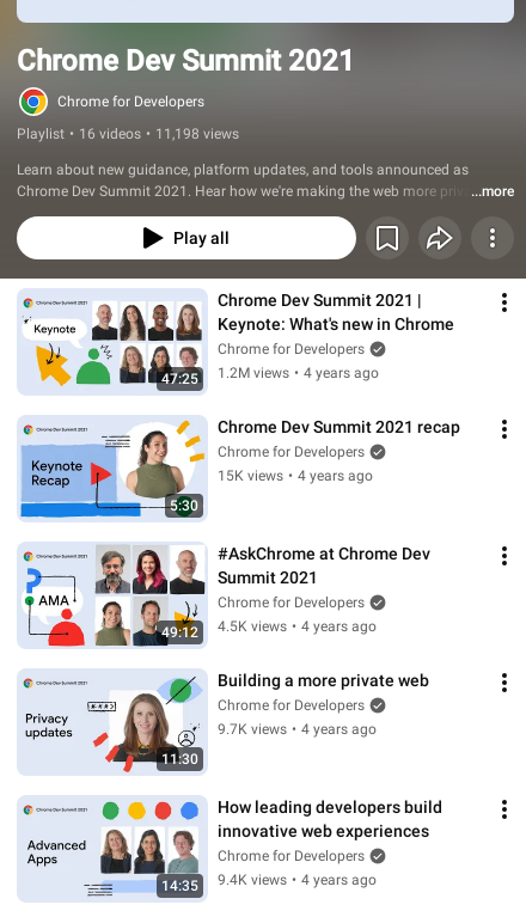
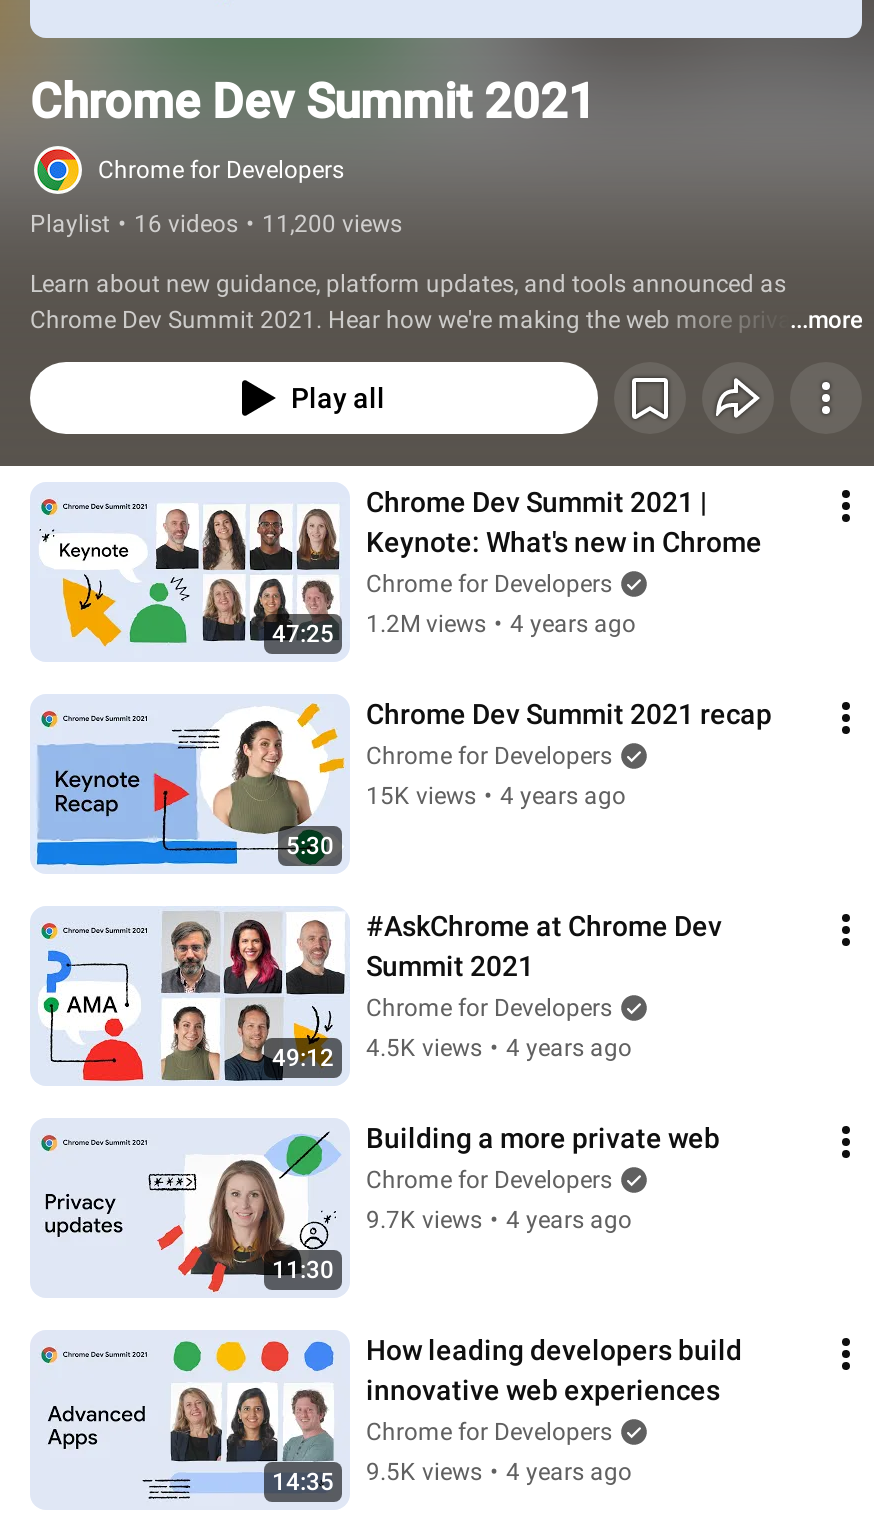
[17,126,239,142] Playlist • 16 videos • 11,198 views -> [30,210,402,238] Playlist • 16 videos • 11,200 views
[218,872,377,888] 9.4K views • 4 years ago -> [366,1458,632,1486] 9.5K views • 4 years ago

